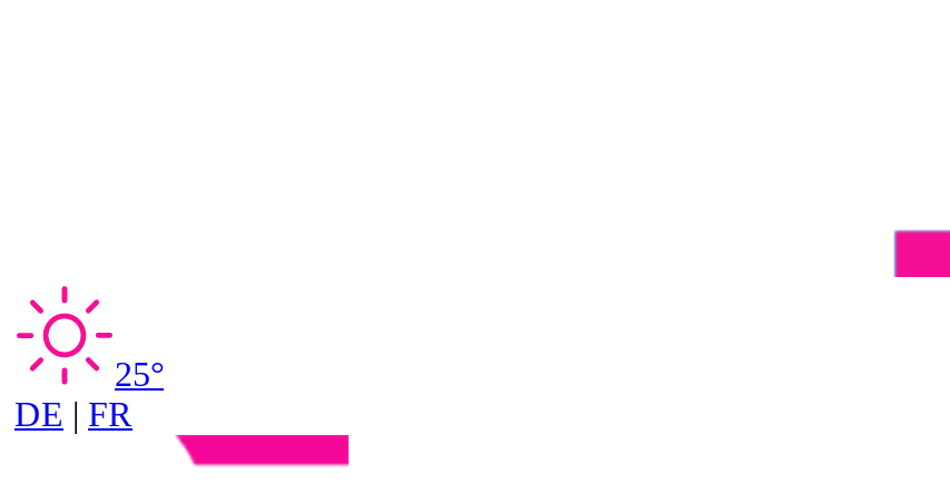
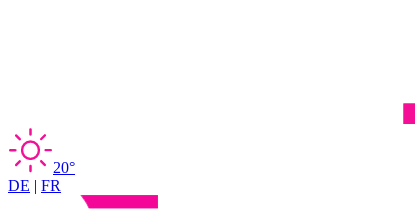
[115,355,164,393] 25° -> [53,159,75,176] 20°

